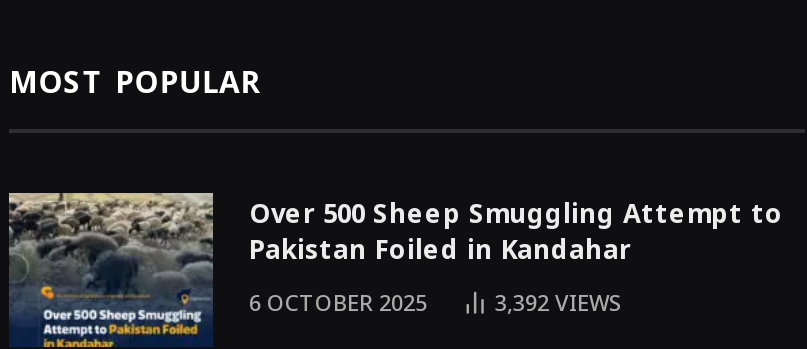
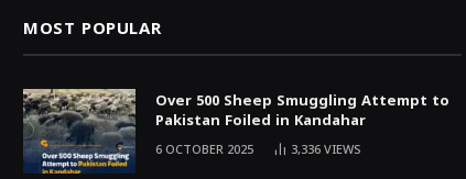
[249,281,623,327] 6 OCTOBER 2025 3,392VIEWS -> [155,137,361,163] 6 OCTOBER 2025 3,336VIEWS

